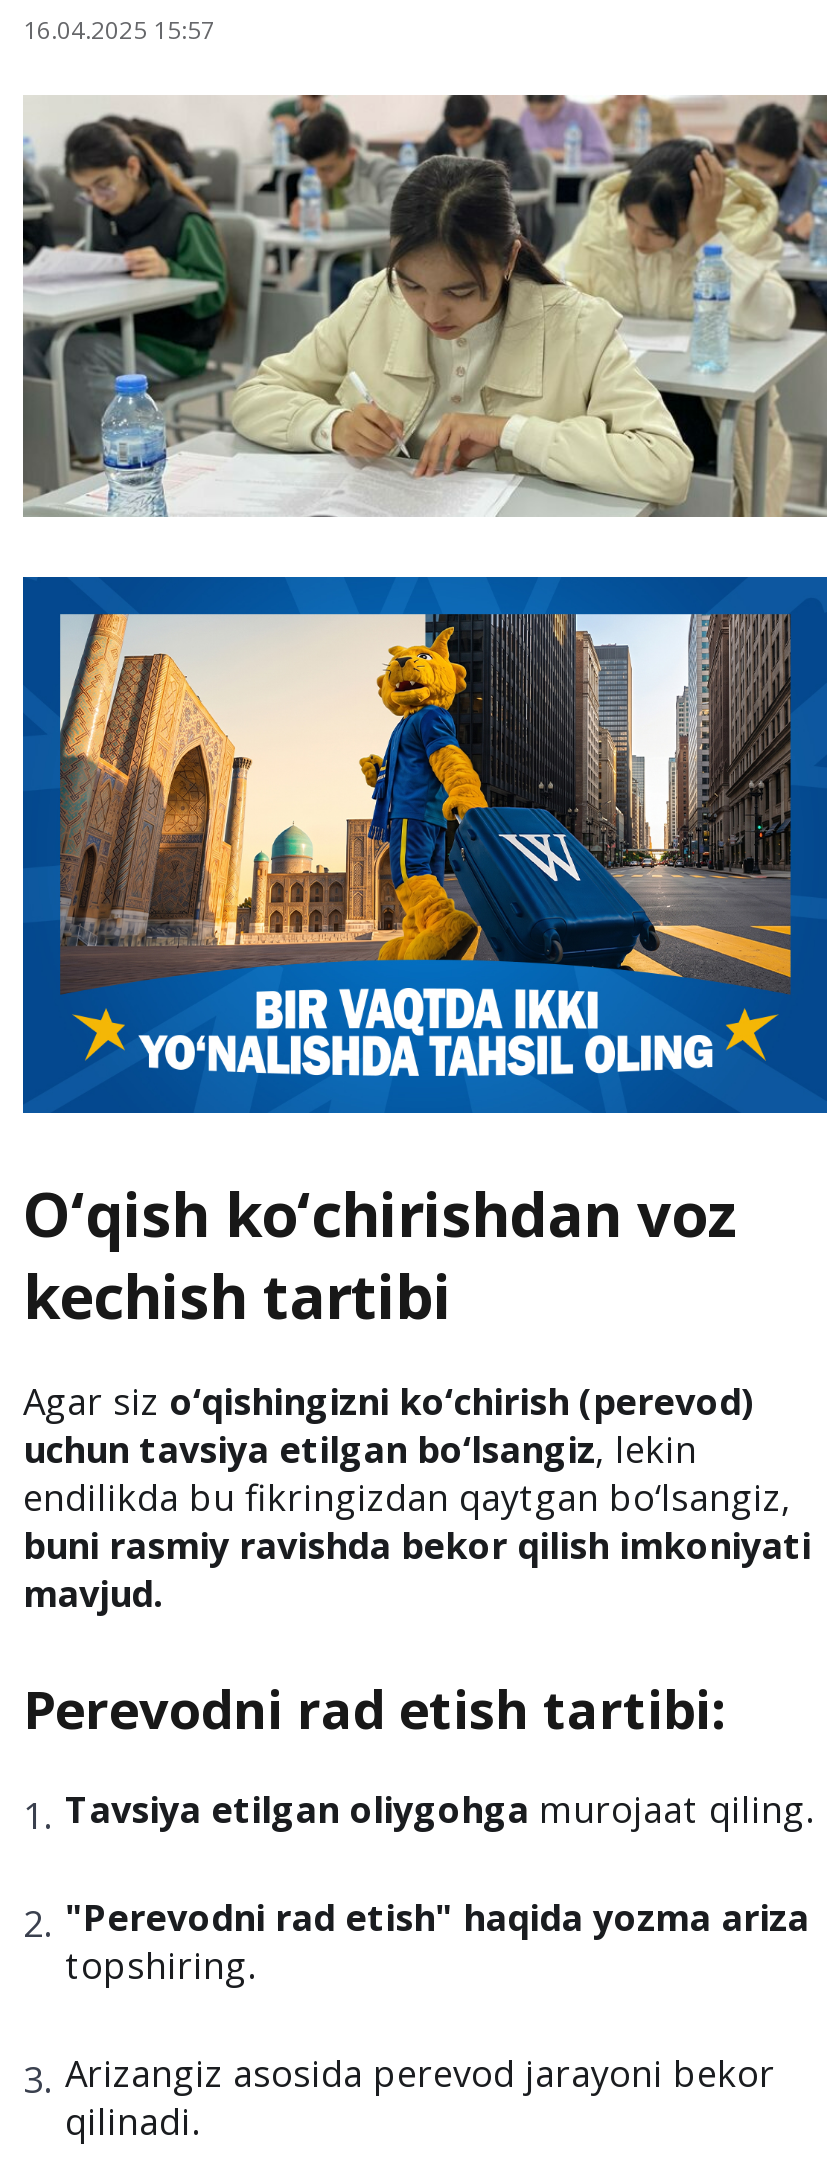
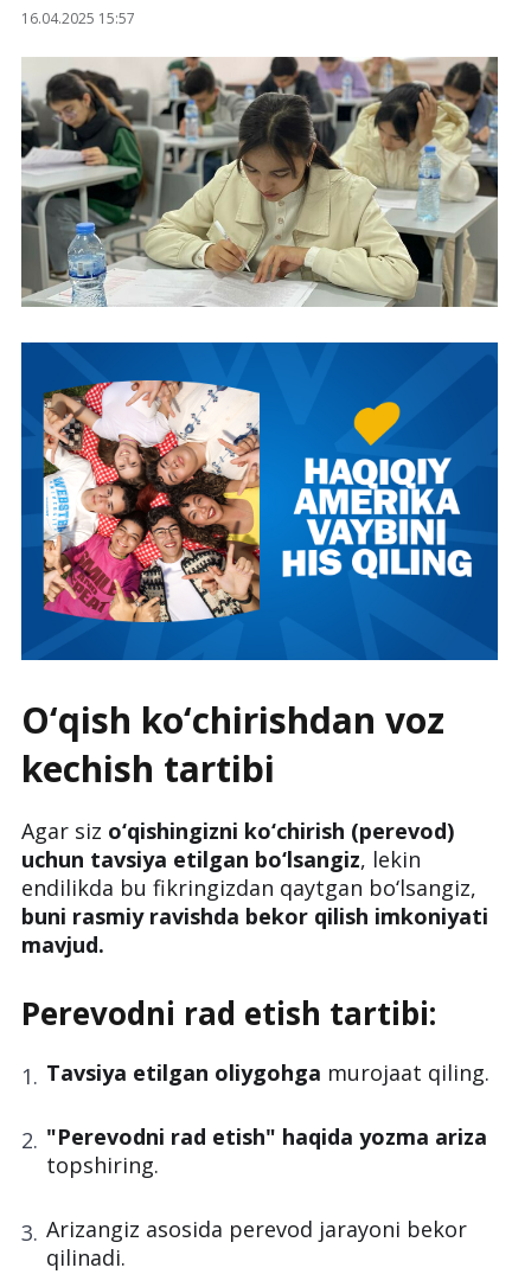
[59,611,793,1079] [image] -> [43,364,476,639] [image]

